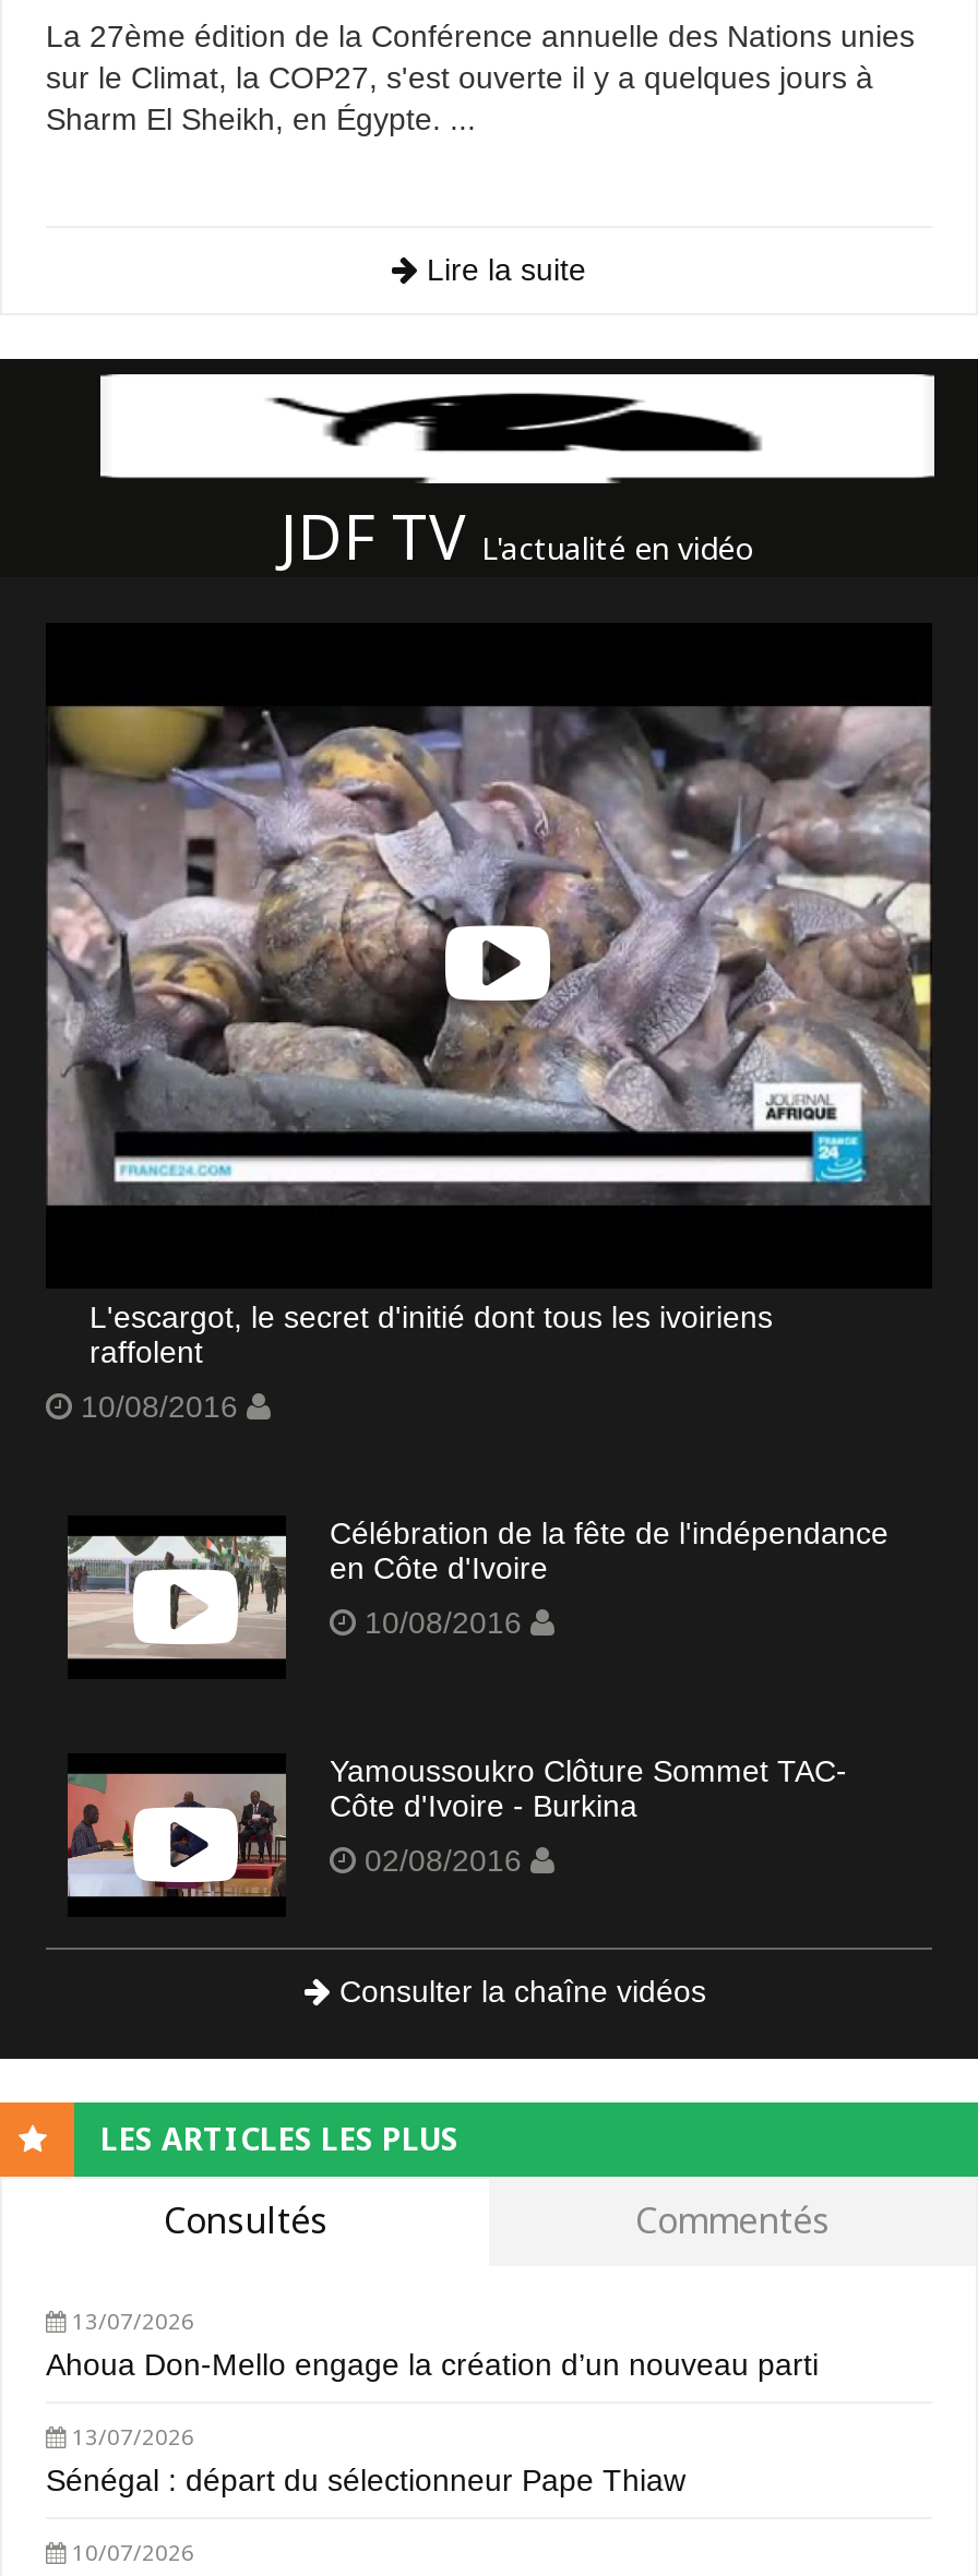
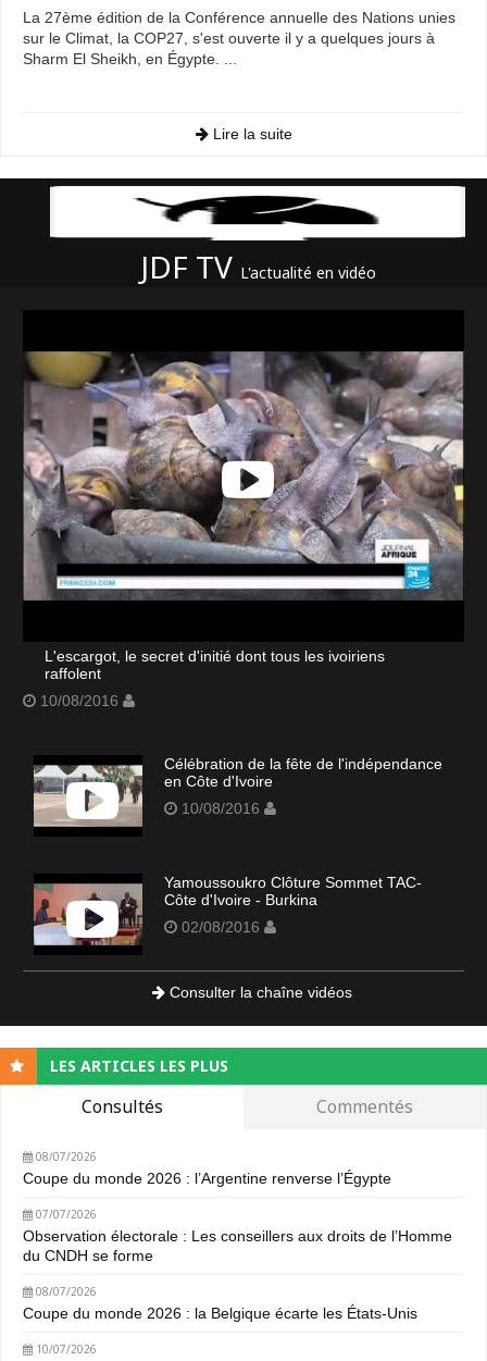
[46,2305,819,2497] 13/07/2026 | Ahoua Don-Mello engage la création d’un nouveau parti | 13/07/2026 | Sénégal : départ du sélectionneur Pape Thiaw -> [23,1149,452,1322] 08/07/2026 | Coupe du monde 2026 : l’Argentine renverse l’Égypte | 07/07/2026 | Observation électorale : Les conseillers aux droits de l’Homme | du CNDH se forme | 08/07/2026 | Coupe du monde 2026 : la Belgique écarte les États-Unis

